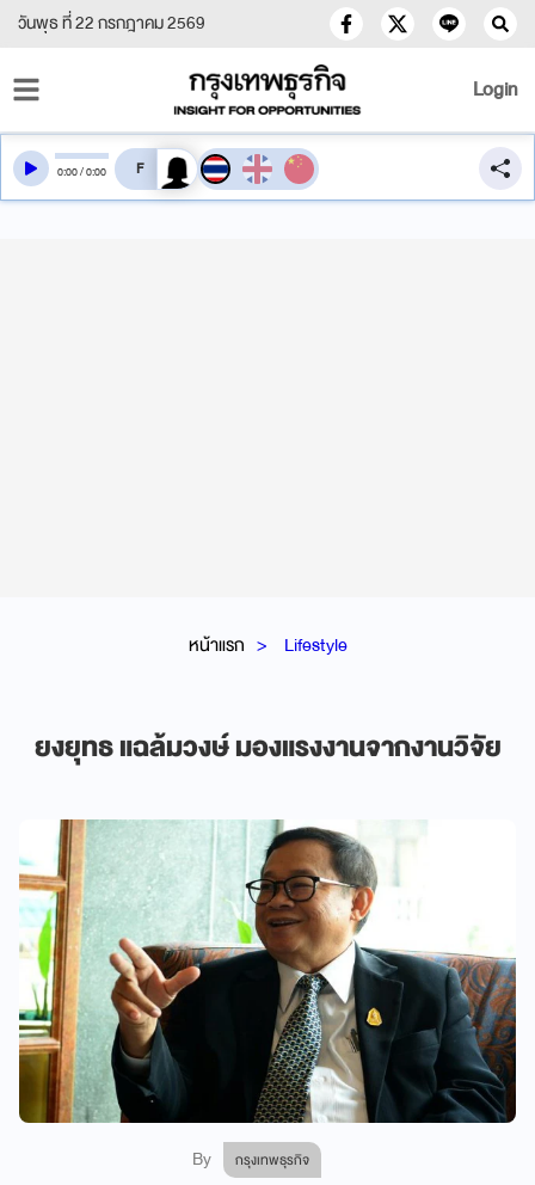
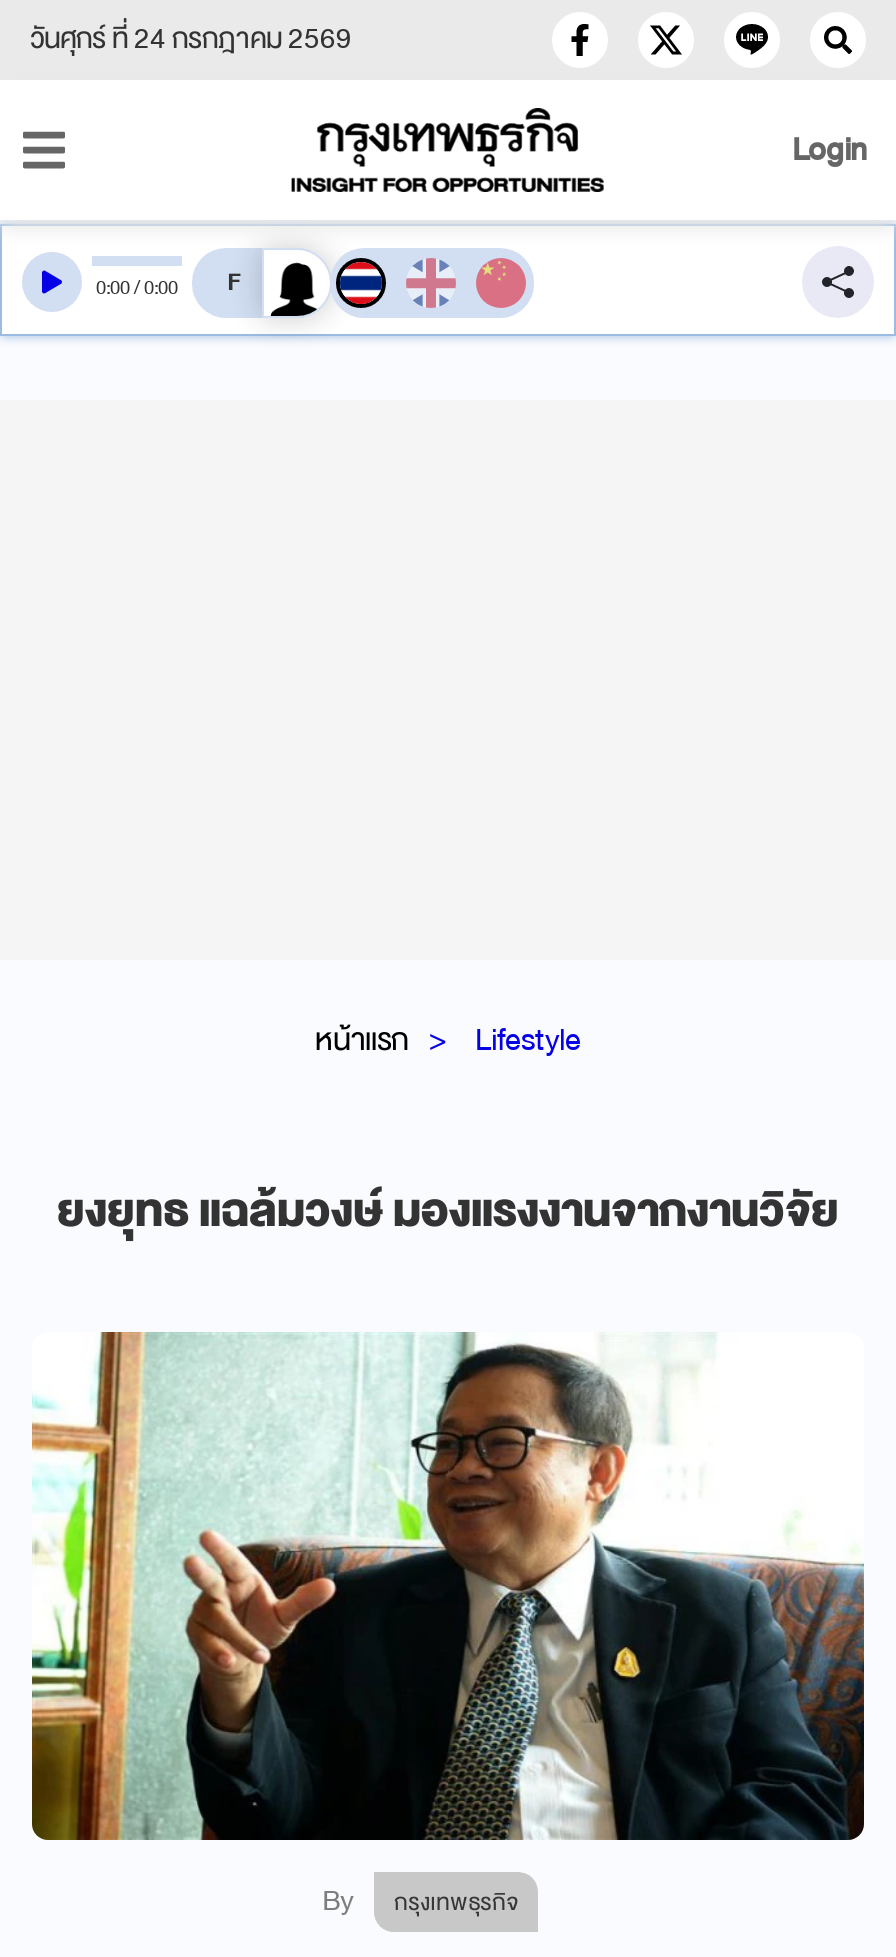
[18,8,205,38] วันพุธ ที่ 22 กรกฎาคม 2569 -> [30,14,352,64] วันศุกร์ ที่ 24 กรกฎาคม 2569

